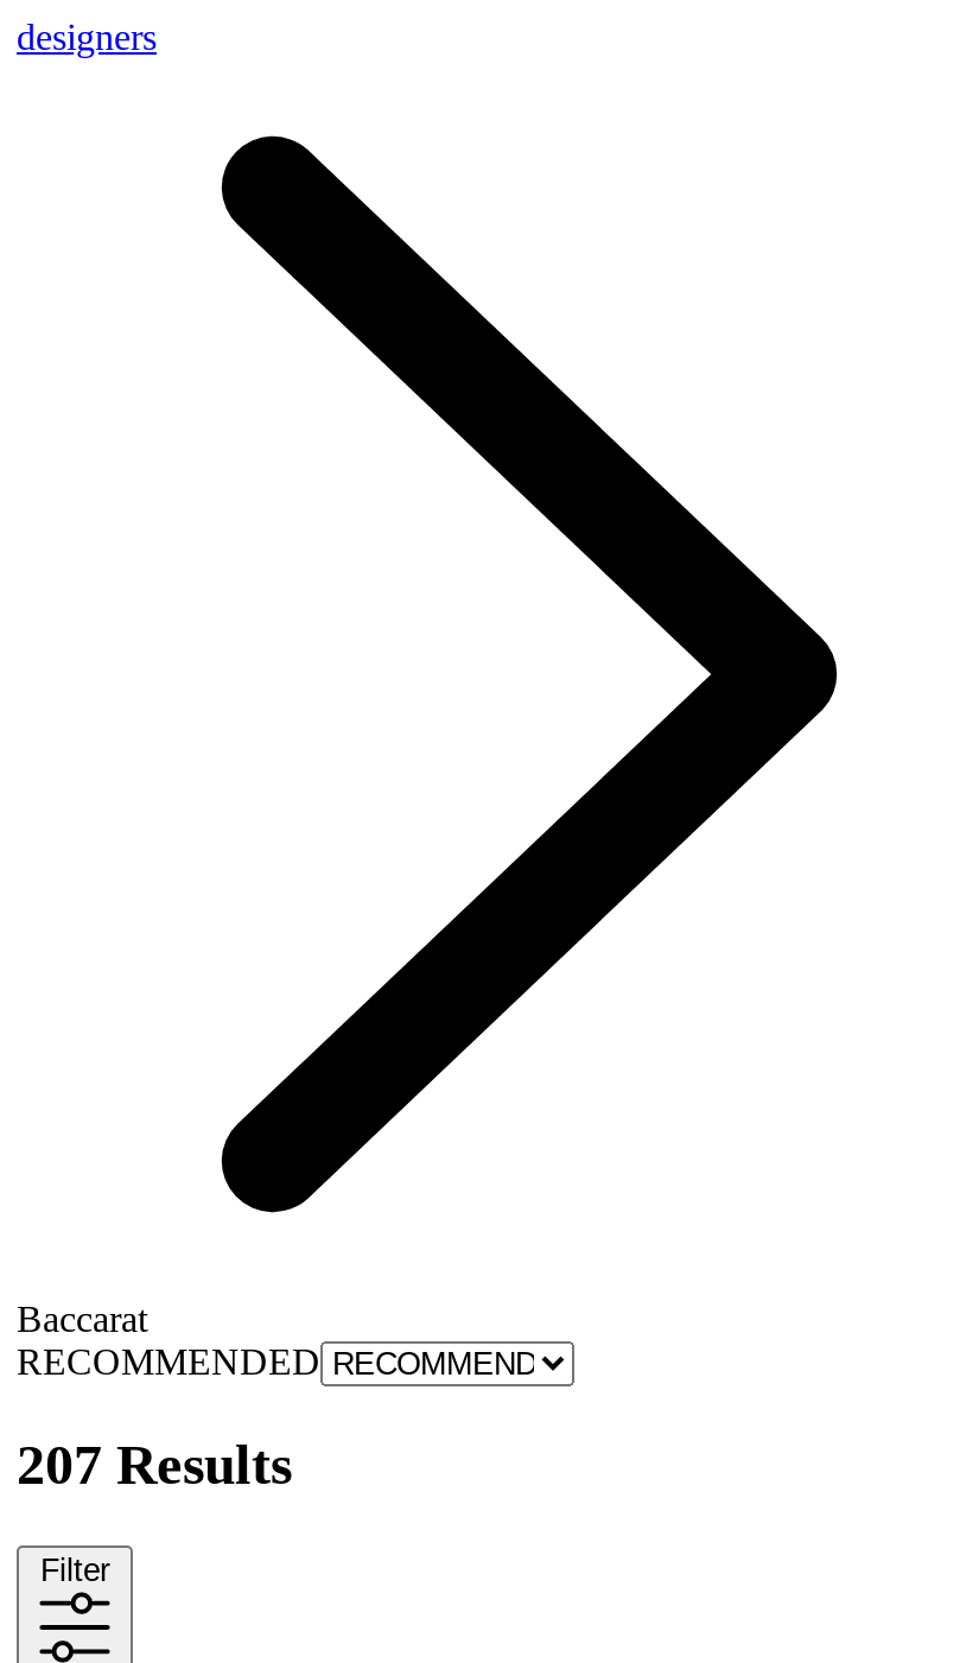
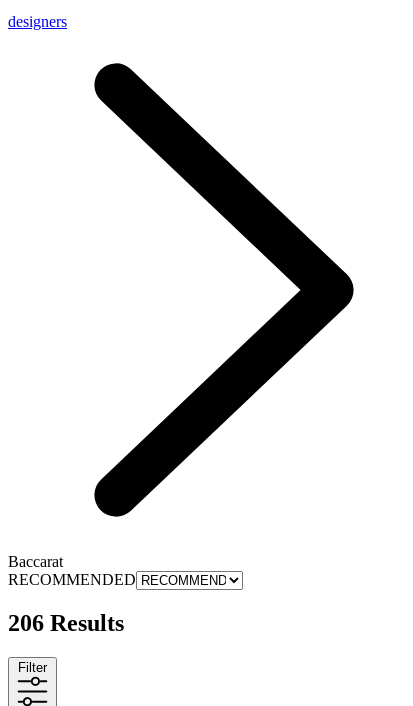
[17,1435,292,1497] 207 Results -> [8,610,124,636] 206 Results

